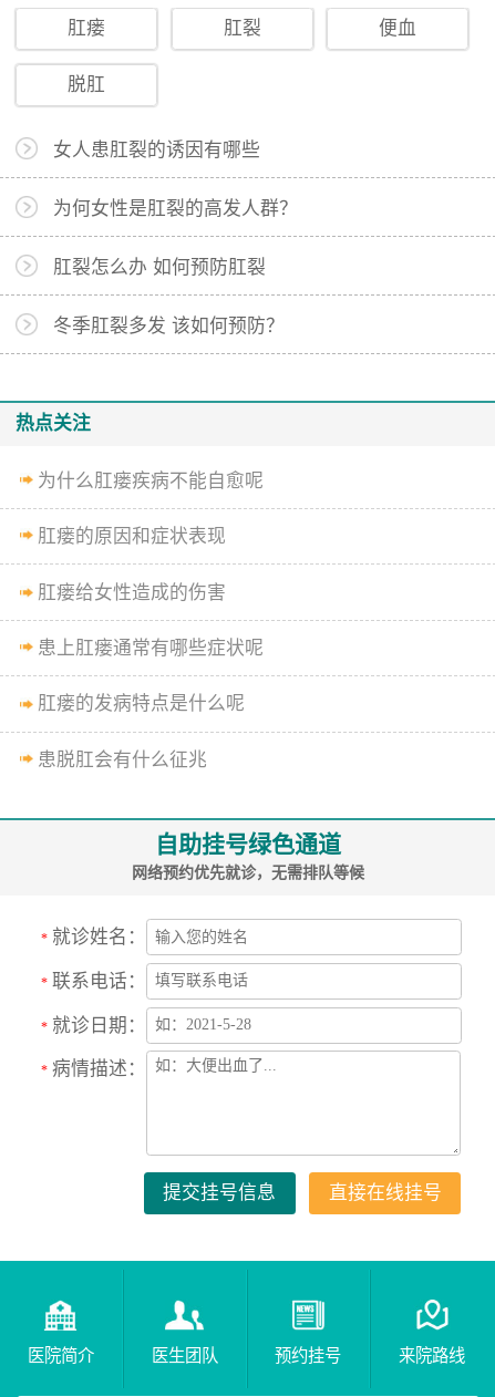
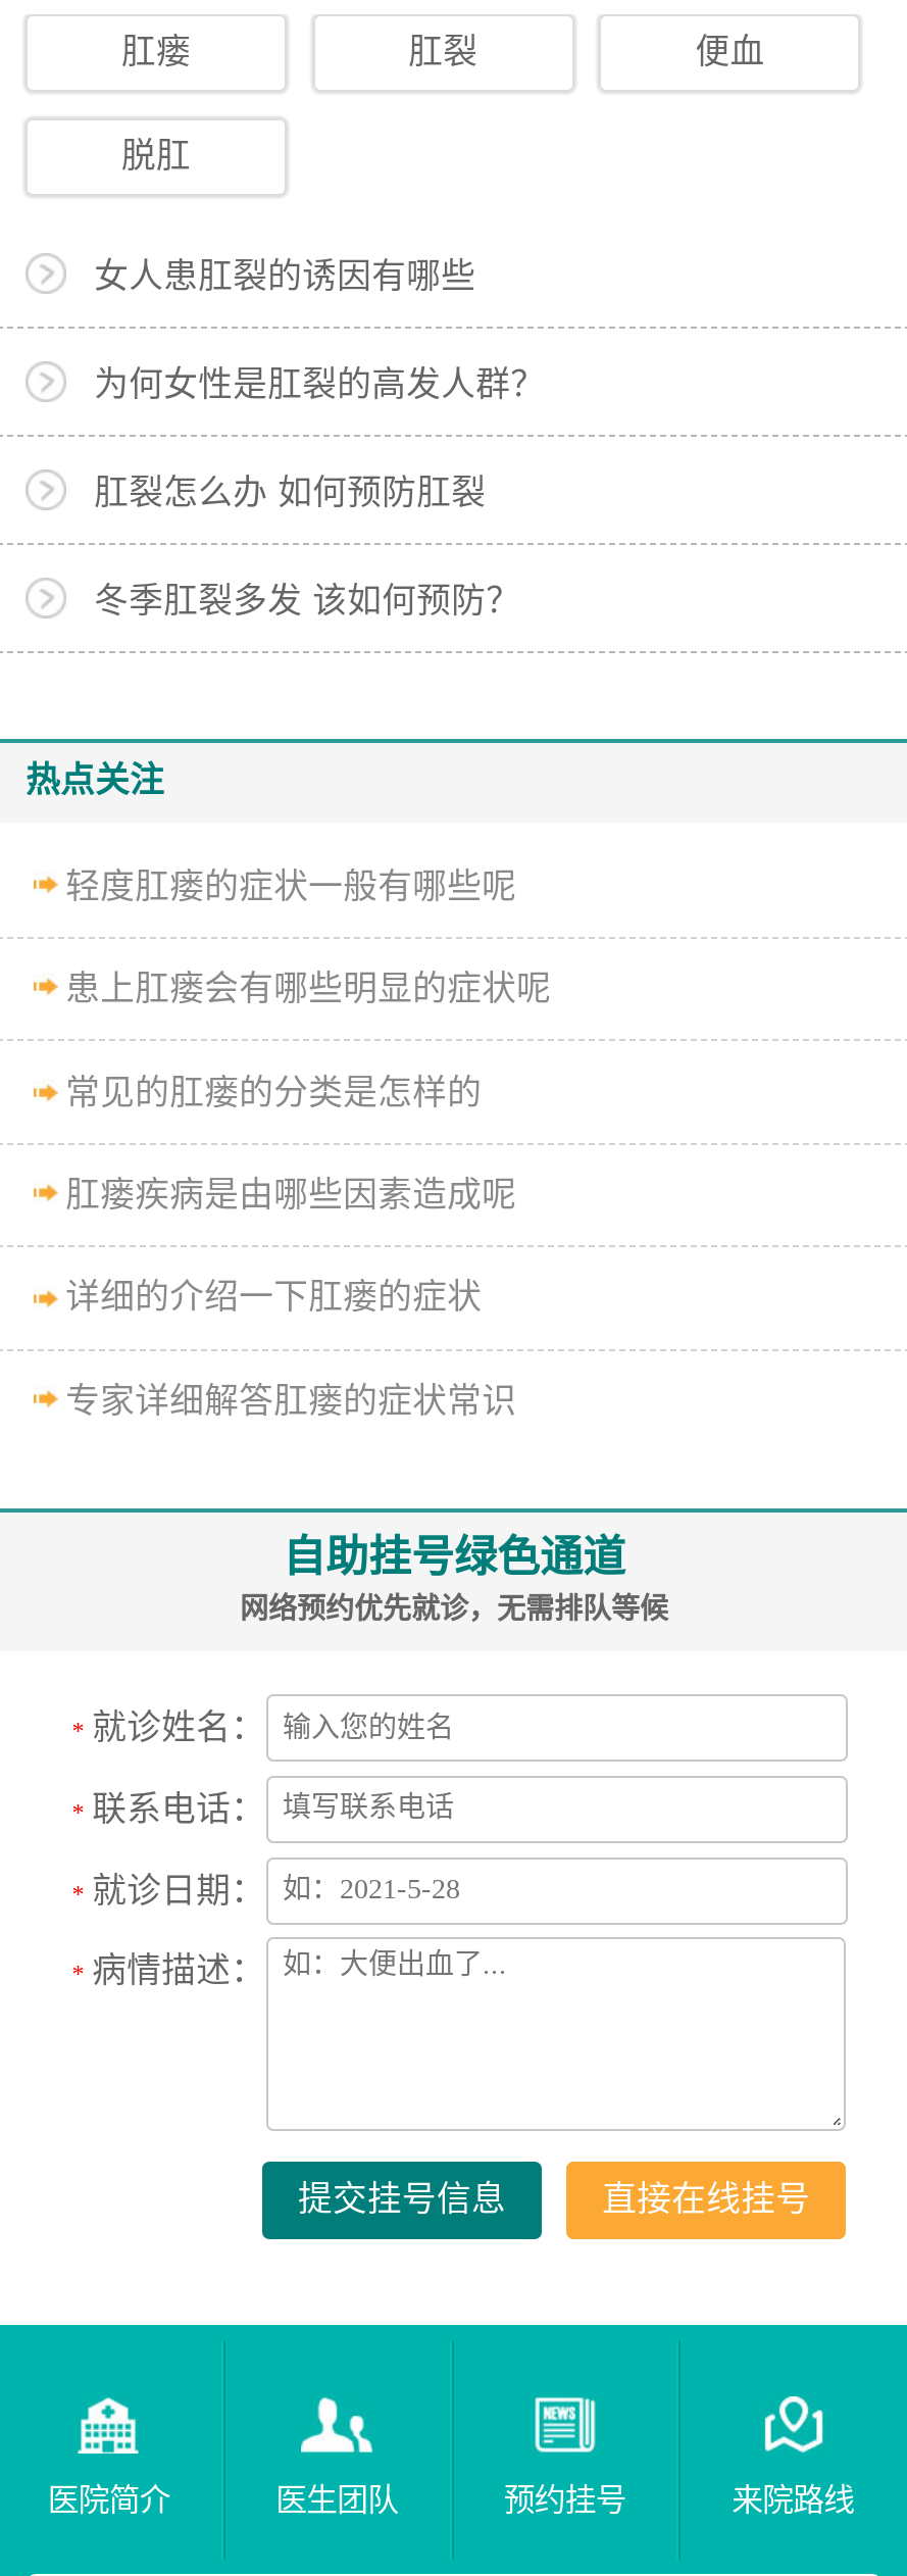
[37,470,263,491] 为什么肛瘘疾病不能自愈呢 -> [65,867,516,906] 轻度肛瘘的症状一般有哪些呢
[37,526,225,547] 肛瘘的原因和症状表现 -> [65,970,551,1009] 患上肛瘘会有哪些明显的症状呢
[37,582,225,603] 肛瘘给女性造成的伤害 -> [65,1073,482,1112] 常见的肛瘘的分类是怎样的
[37,638,263,659] 患上肛瘘通常有哪些症状呢 -> [65,1176,516,1215] 肛瘘疾病是由哪些因素造成呢
[37,693,244,714] 肛瘘的发病特点是什么呢 -> [65,1278,482,1317] 详细的介绍一下肛瘘的症状
[37,749,207,770] 患脱肛会有什么征兆 -> [65,1381,516,1420] 专家详细解答肛瘘的症状常识

